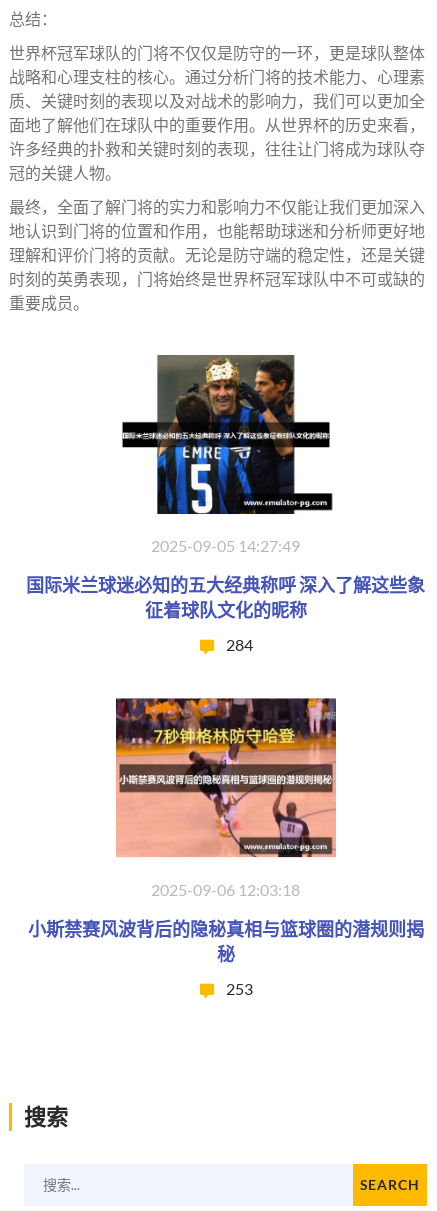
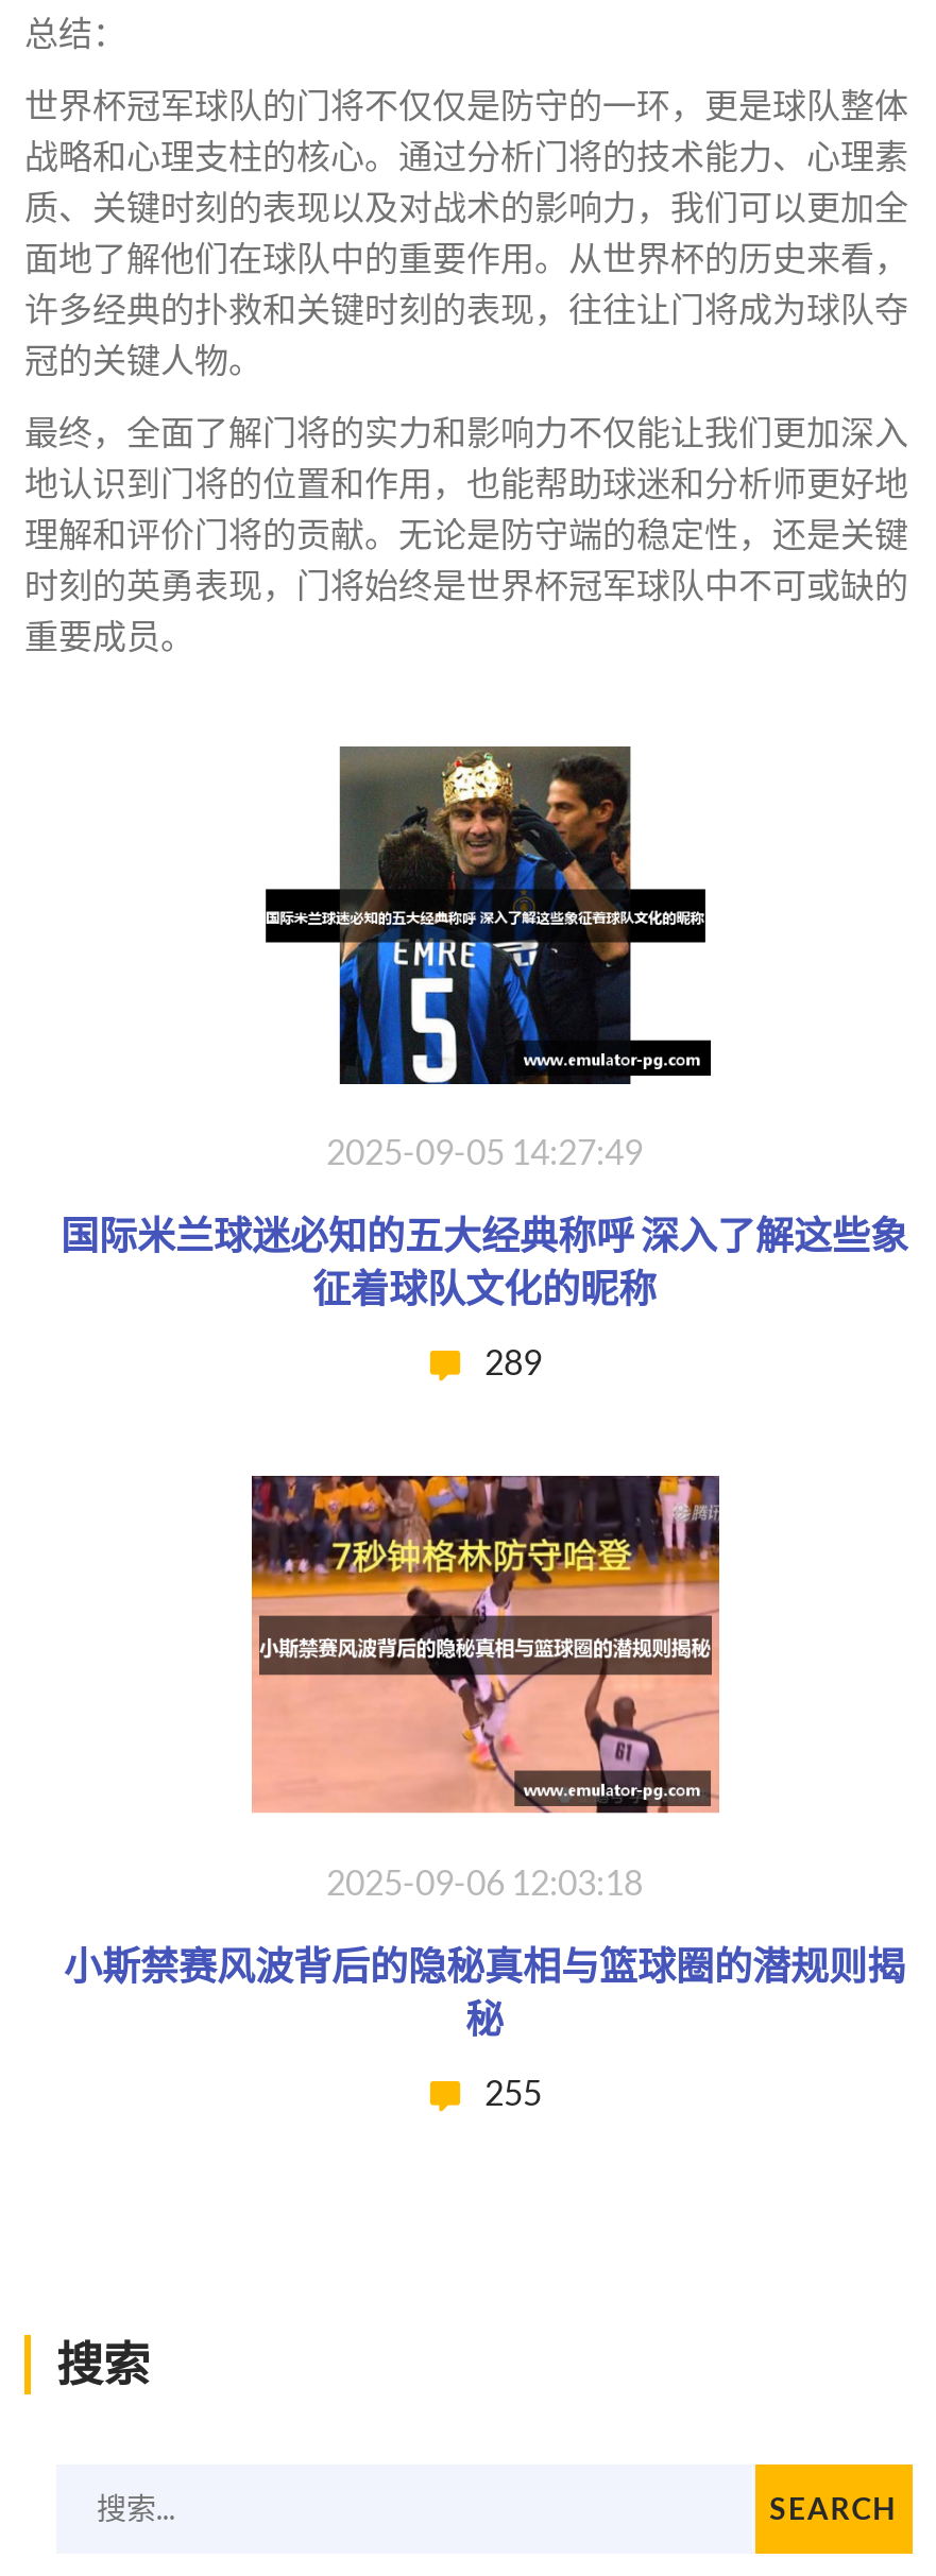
[222,635,252,654] 284 -> [478,1341,542,1381] 289
[222,979,252,998] 253 -> [478,2071,542,2111] 255

